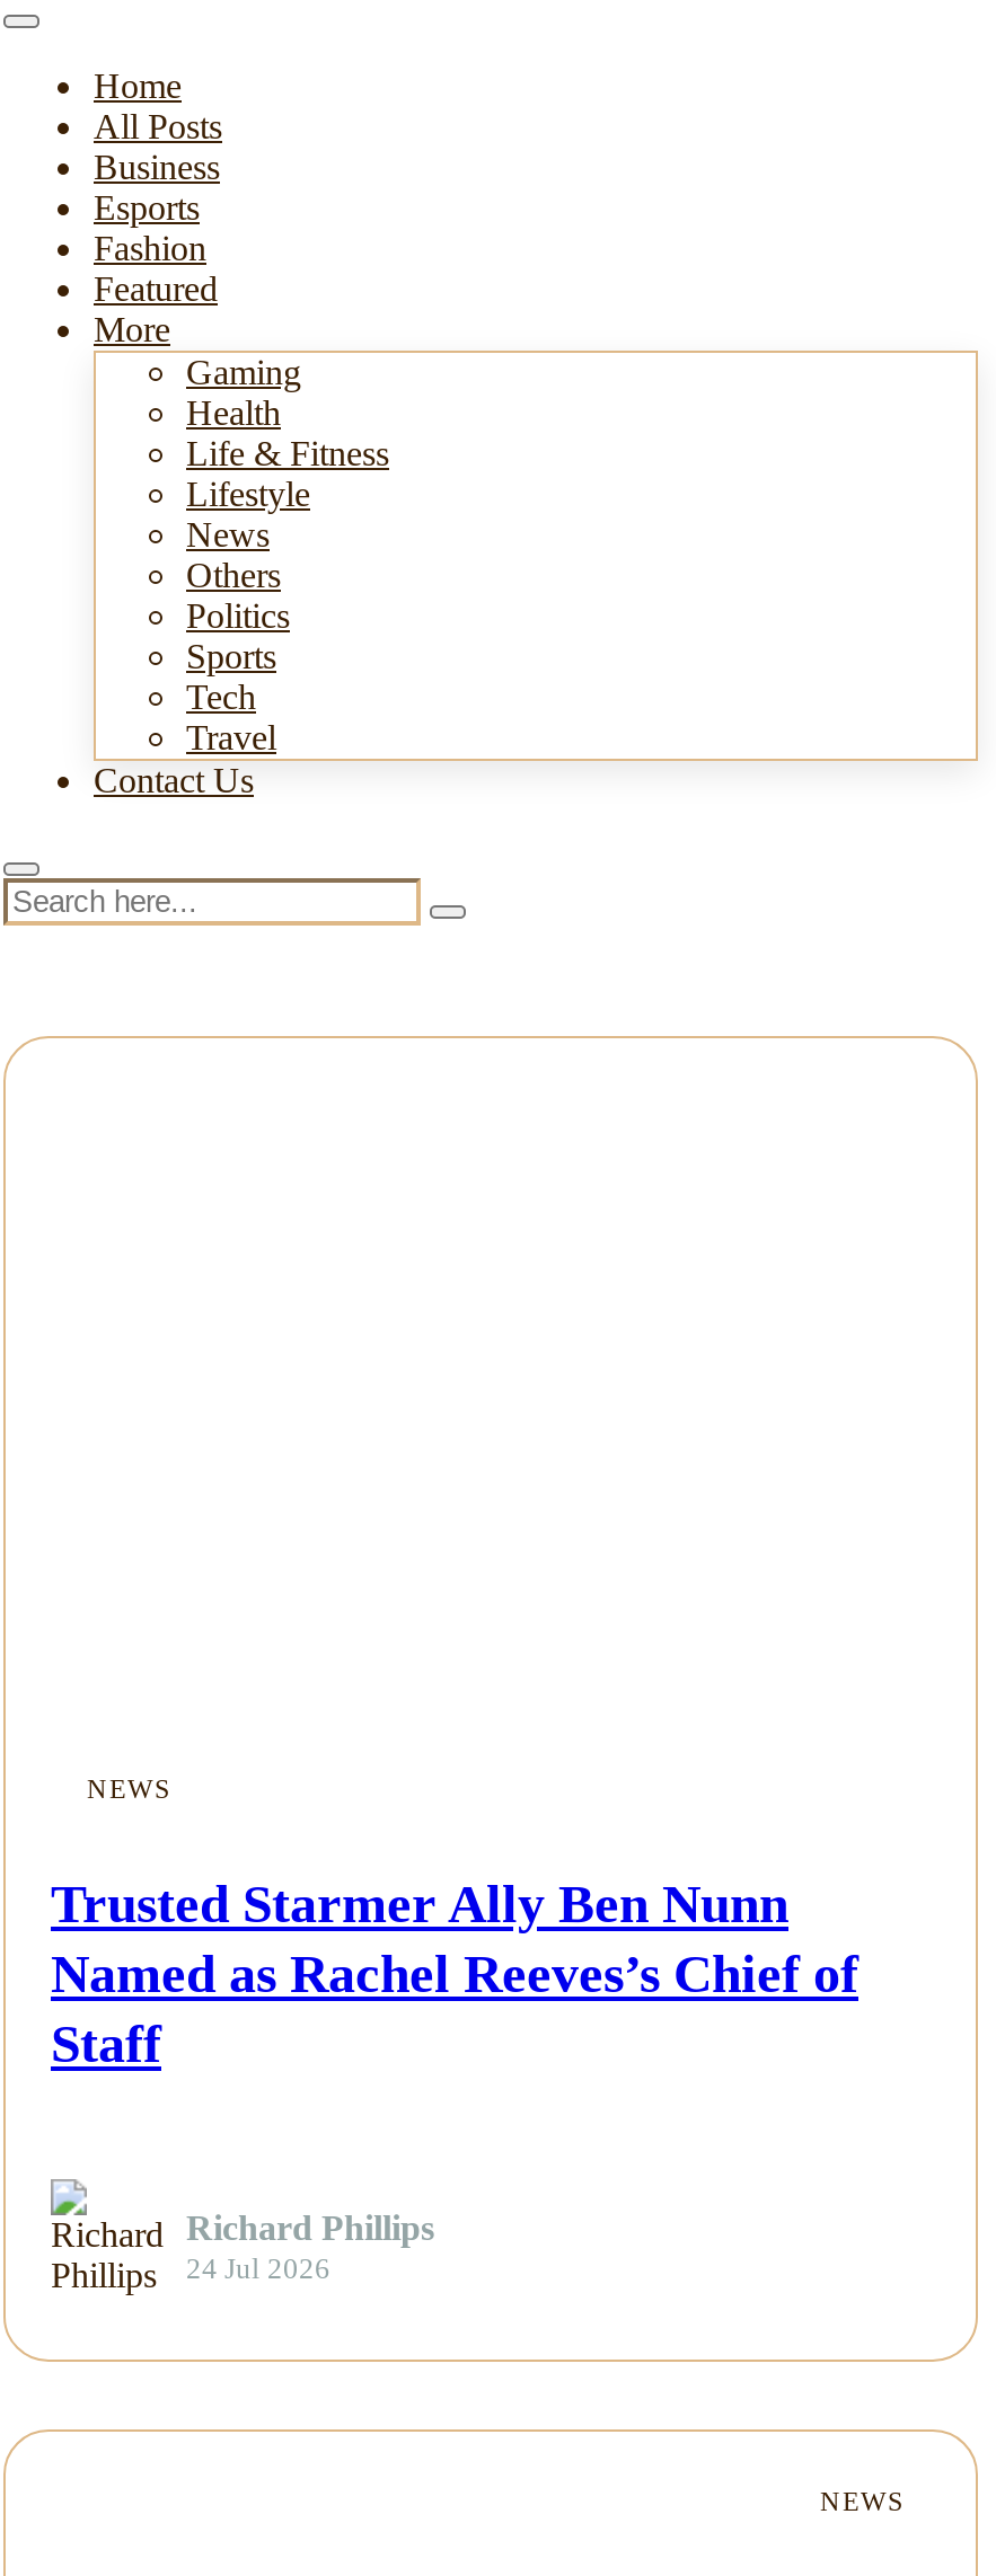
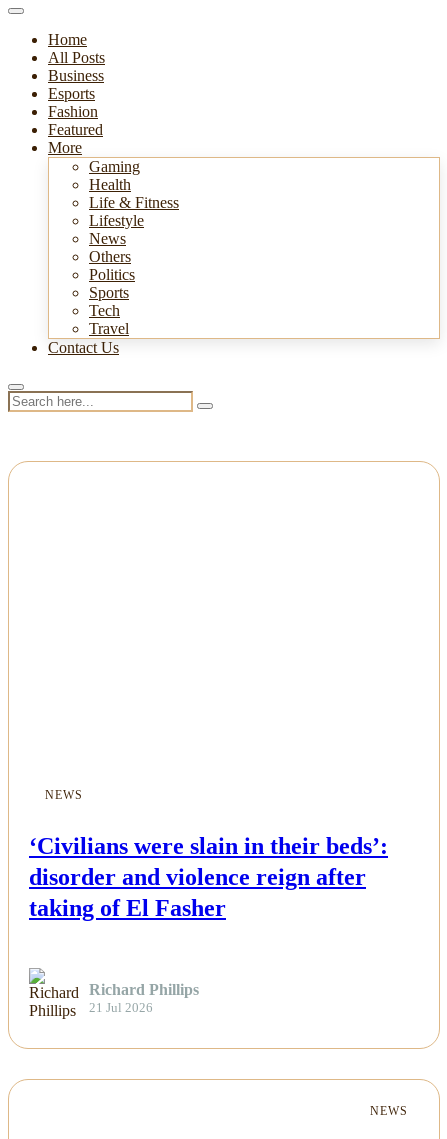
[51,1875,858,2073] Trusted Starmer Ally Ben Nunn | Named as Rachel Reeves’s Chief of | Staff -> [29,833,388,921] ‘Civilians were slain in their beds’: | disorder and violence reign after | taking of El Fasher
[186,2252,330,2284] 24 Jul 2026 -> [89,1000,153,1014] 21 Jul 2026

